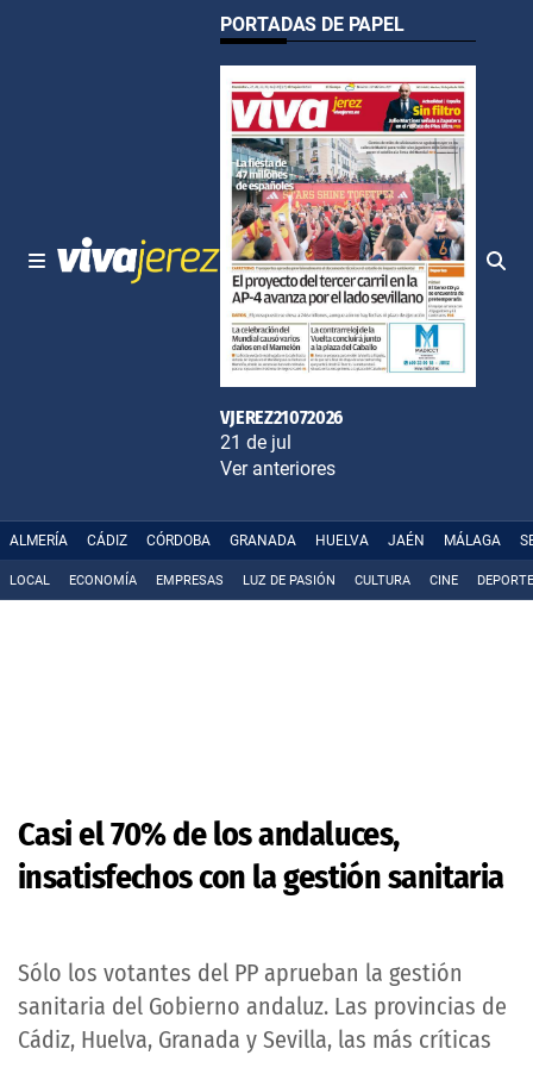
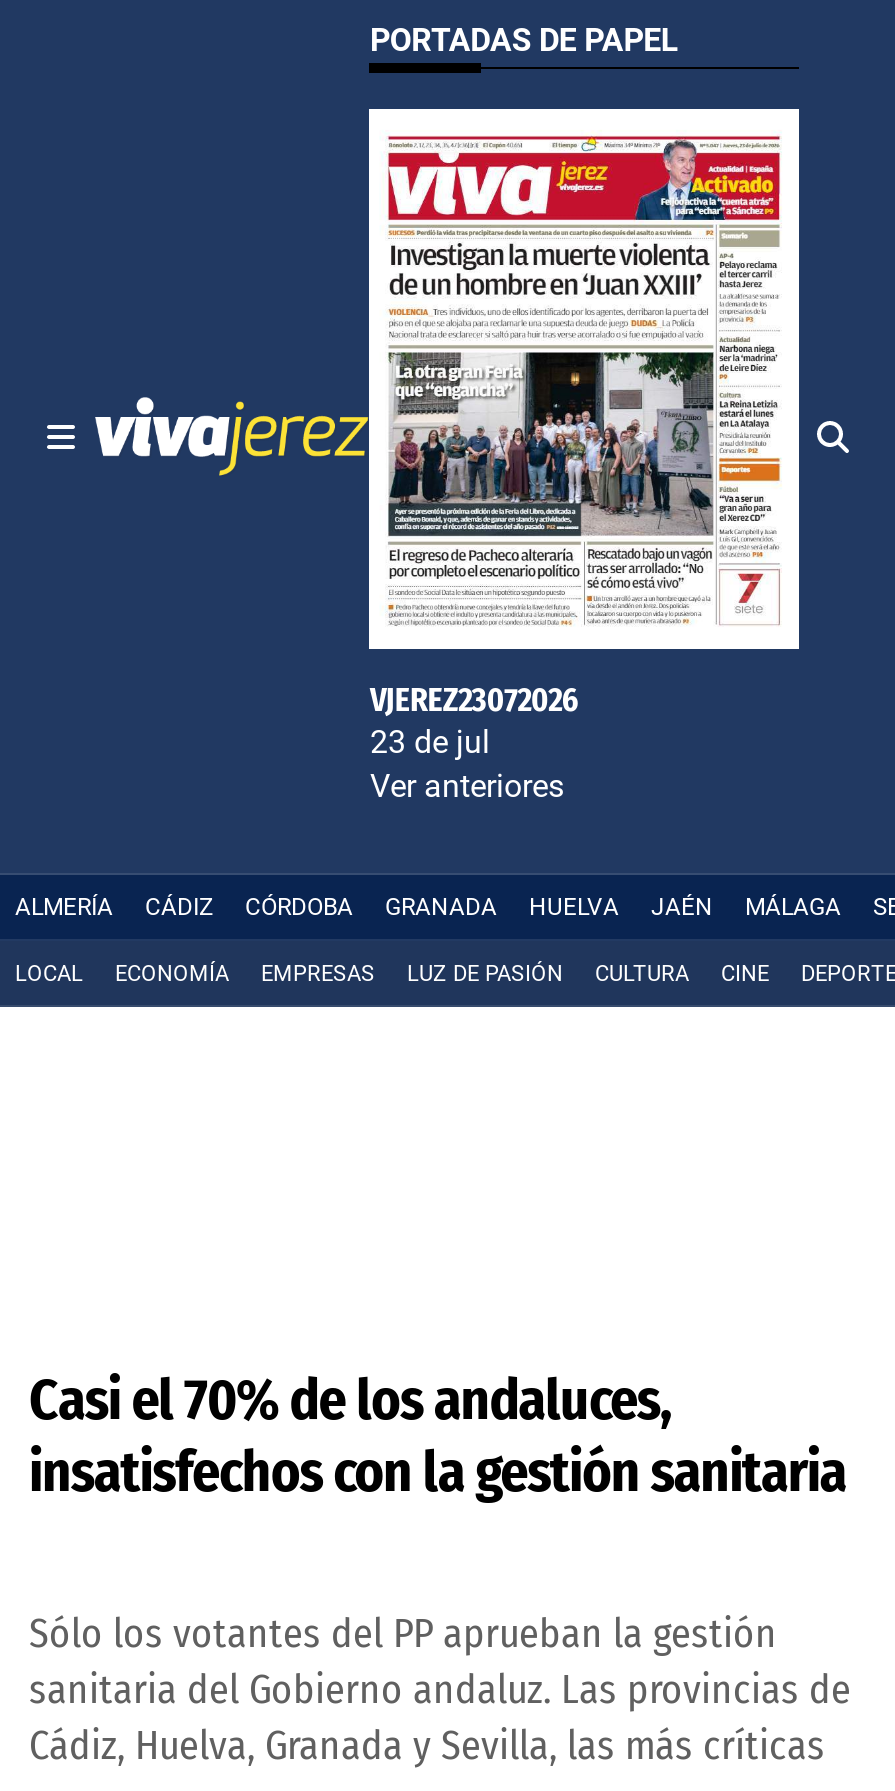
[221,83,465,454] [image] | VJEREZ21072026 | 21 de jul -> [370,139,781,762] [image] | VJEREZ23072026 | 23 de jul

